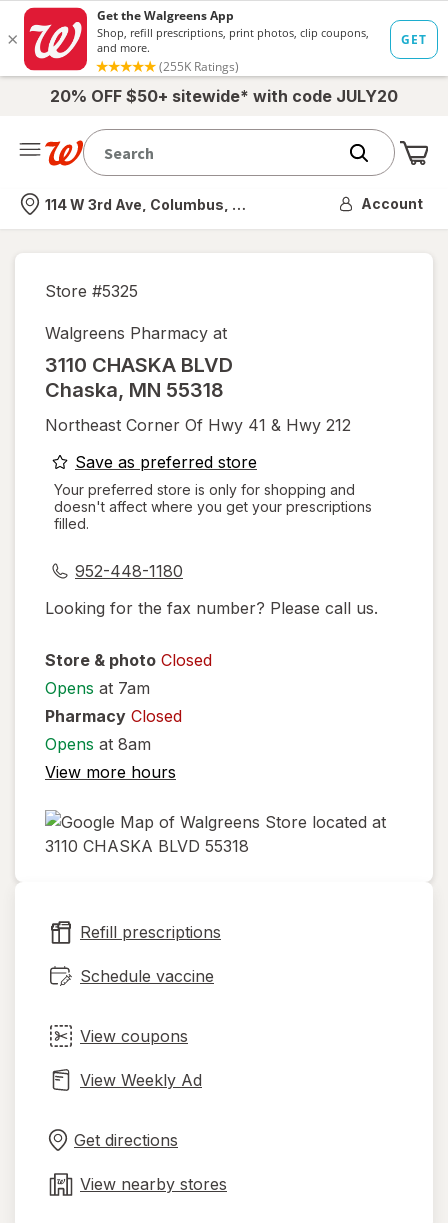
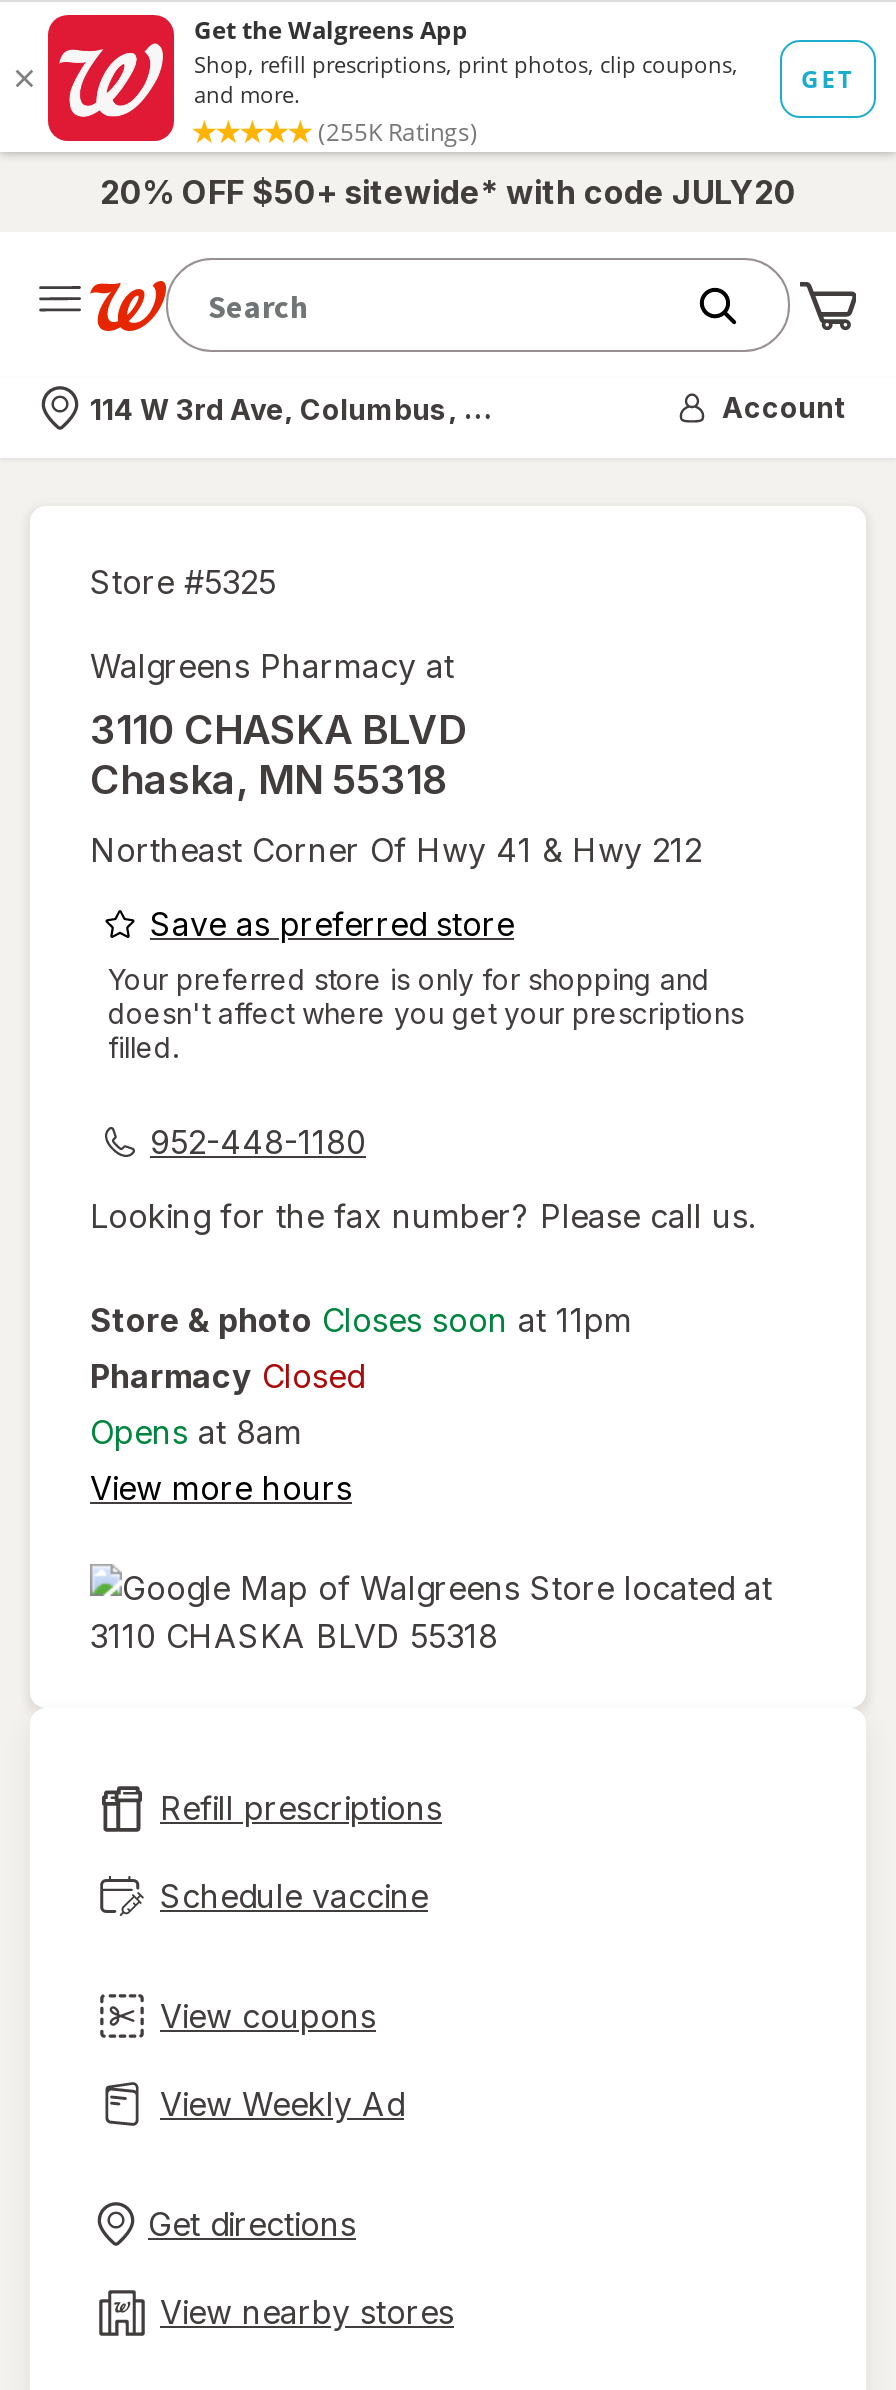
[45,650,212,698] Store & photo Closed | Opens at 7am -> [90,1300,632,1340] Store & photo Closes soon at 11pm

